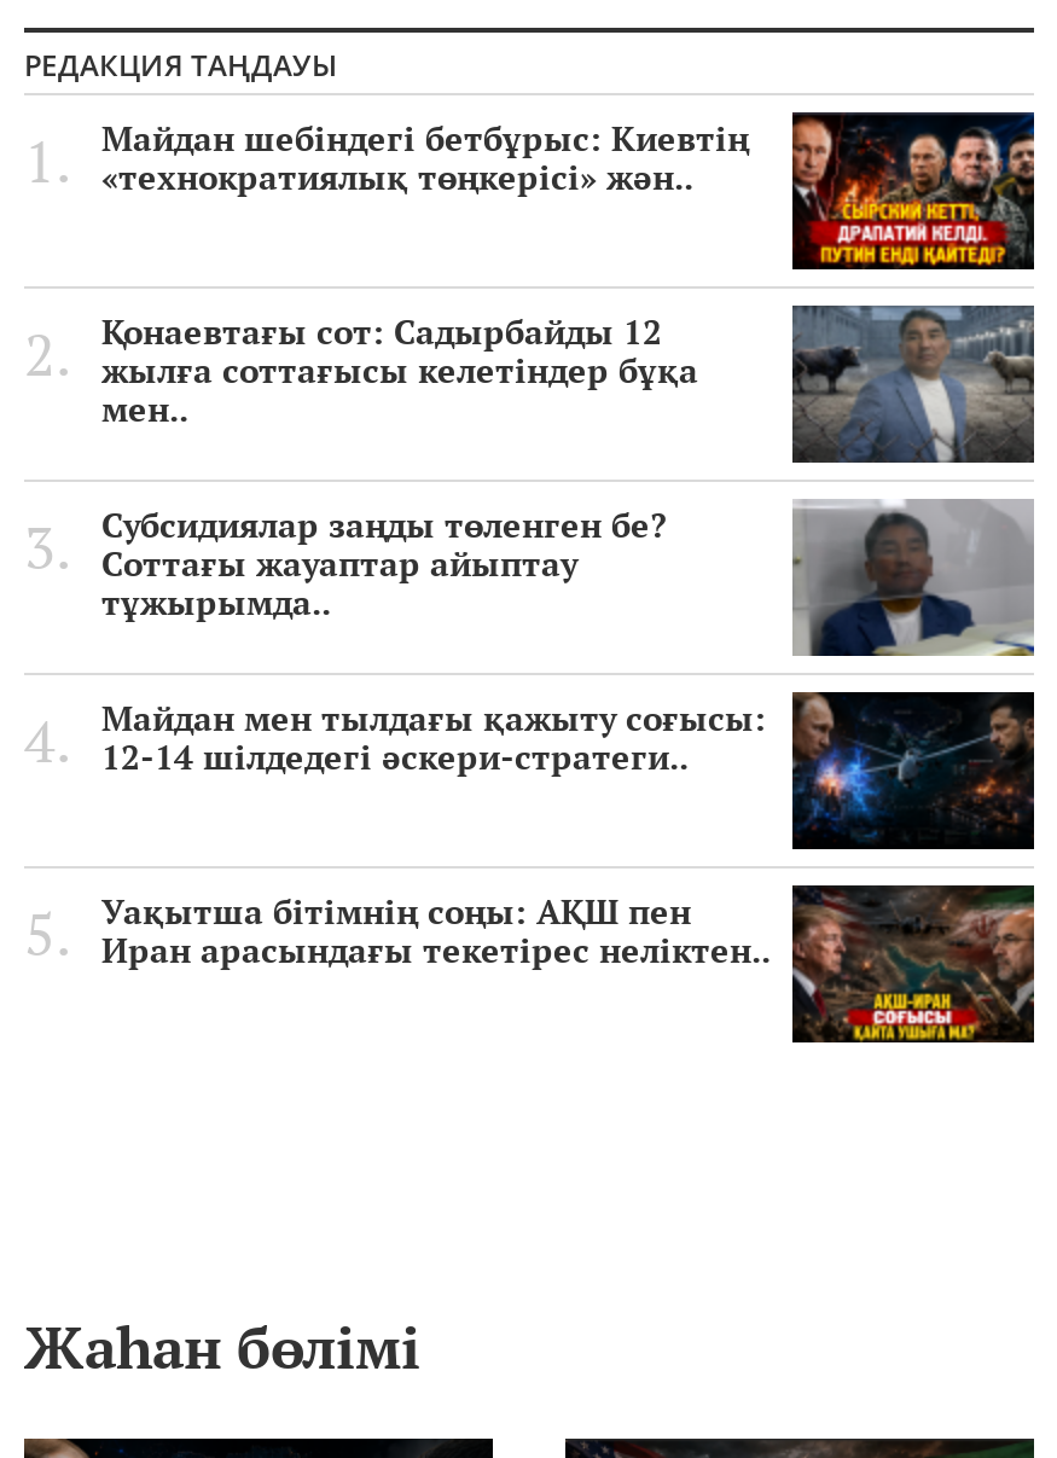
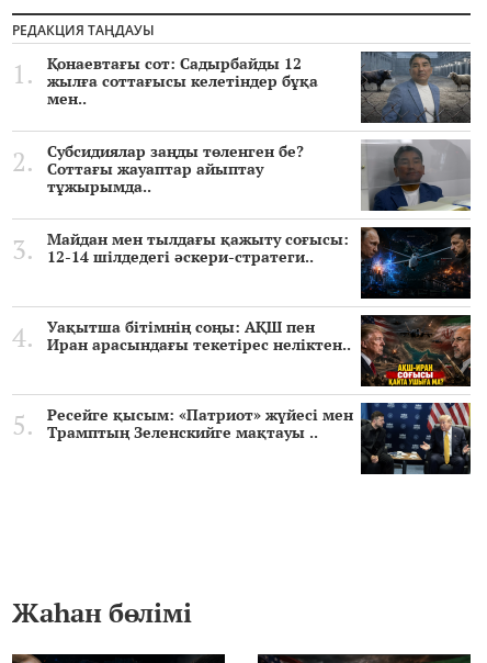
[101,112,1034,269] [image] | Майдан шебіндегі бетбұрыс: Киевтің | «технократиялық төңкерісі» жән.. -> none
moved [101,303,1039,972] -> [47,50,473,355]: [image] | Қонаевтағы сот: Садырбайды 12 | жылға соттағысы келетіндер бұқа | ... | Уақытша бітімнің соңы: АҚШ пен | Иран арасындағы текетірес неліктен..
none -> [47,402,472,475] [image] | Ресейге қысым: «Патриот» жүйесі мен | Трамптың Зеленскийге мақтауы ..

